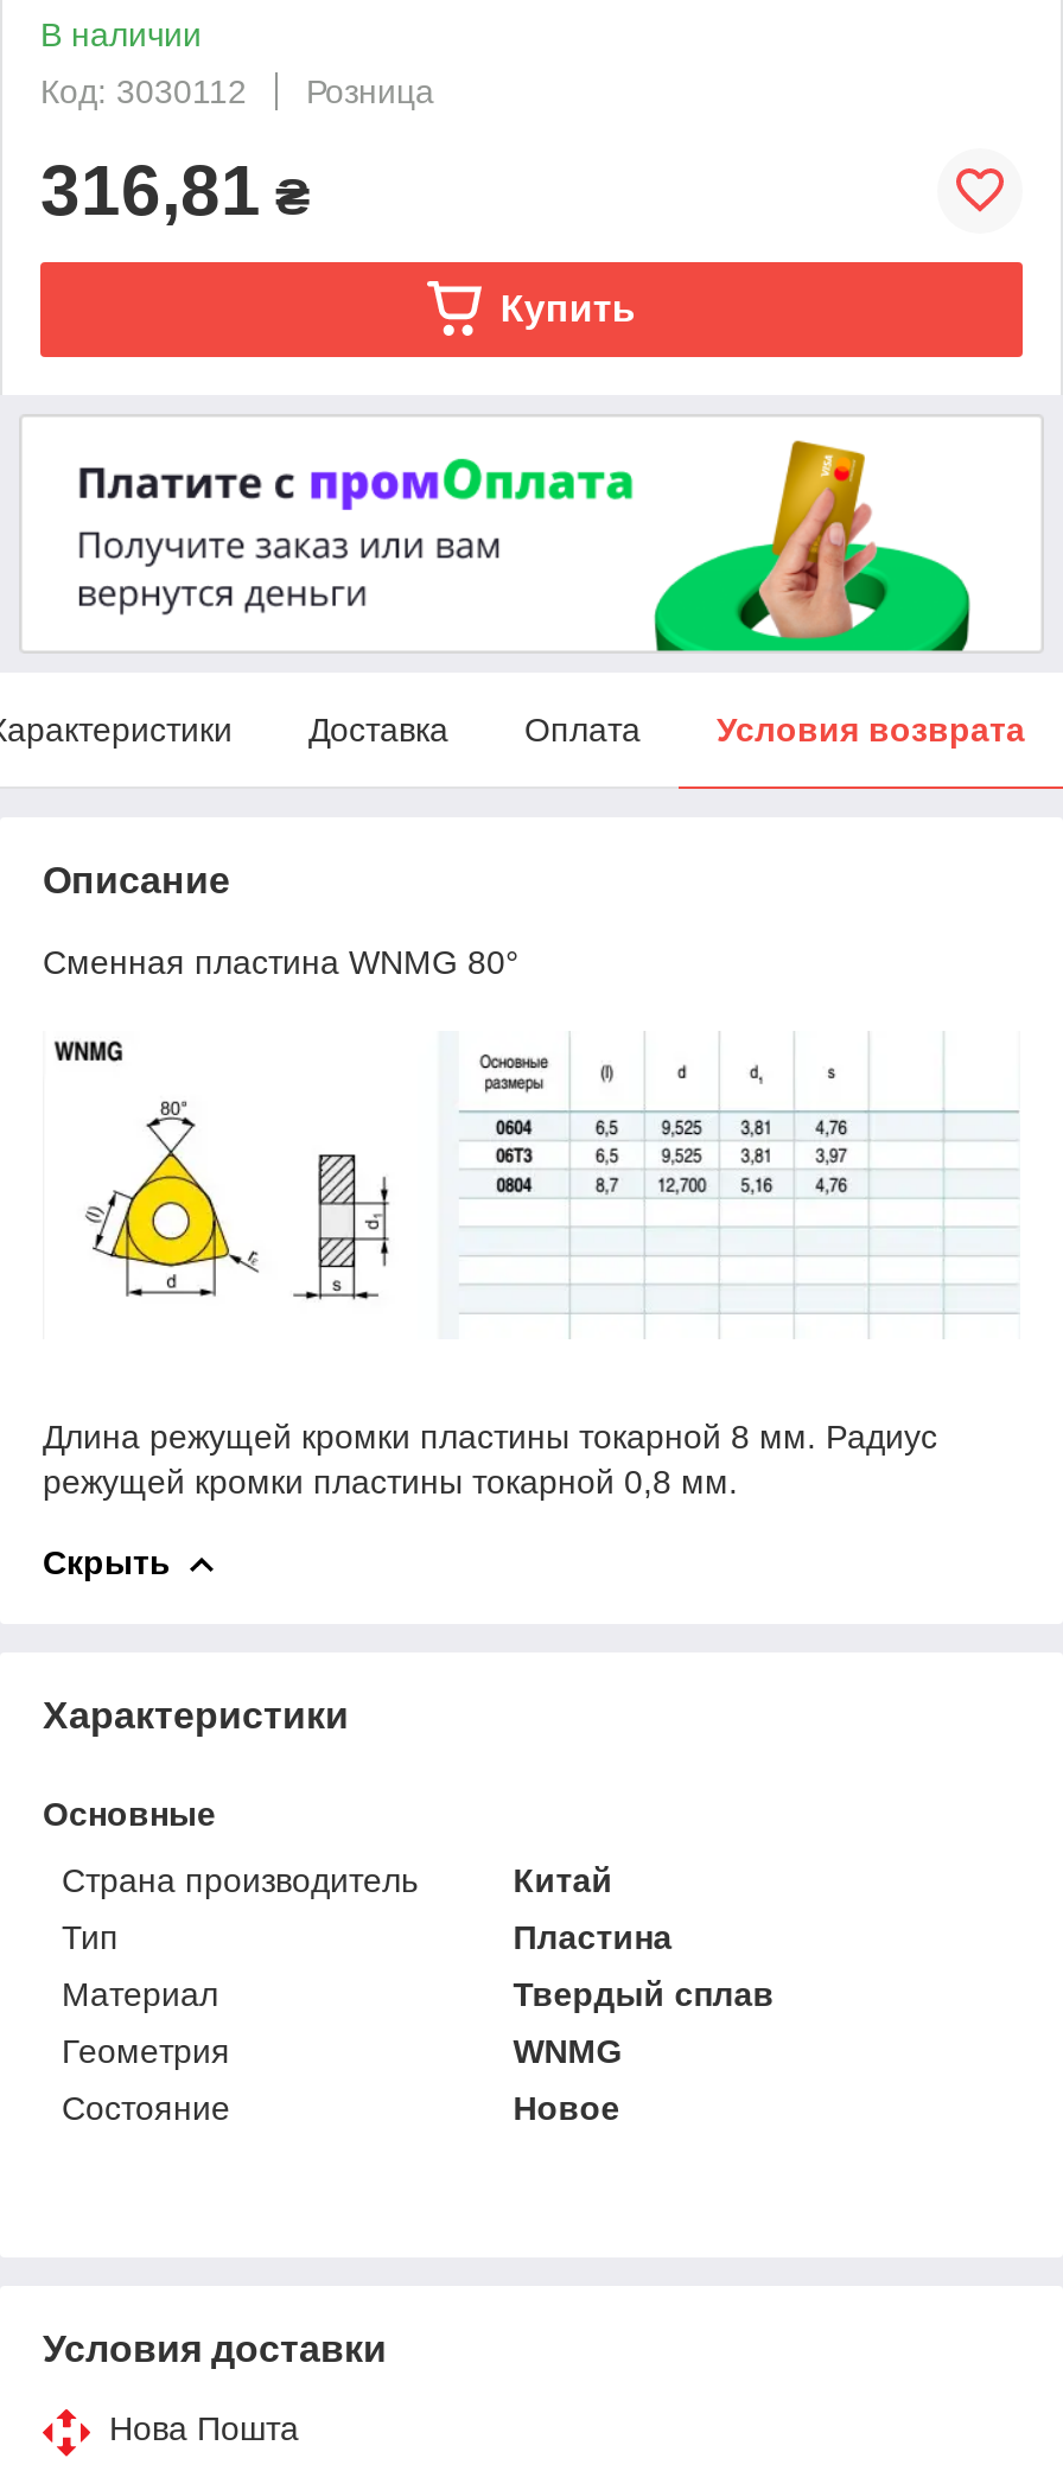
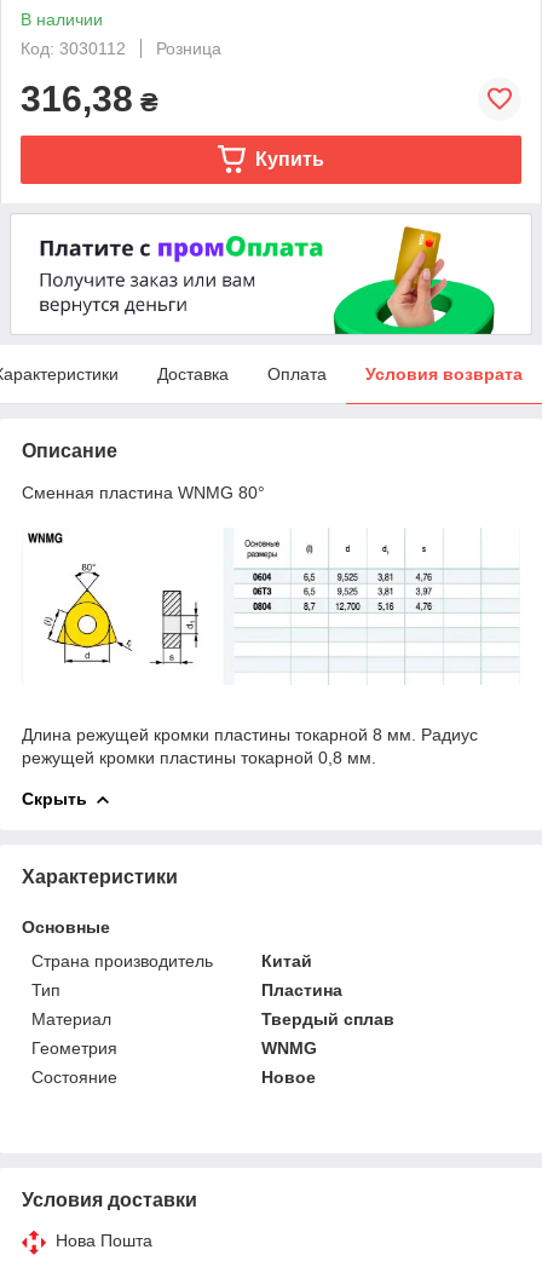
[40,150,311,228] 316,81 ₴ -> [21,78,158,118] 316,38 ₴

